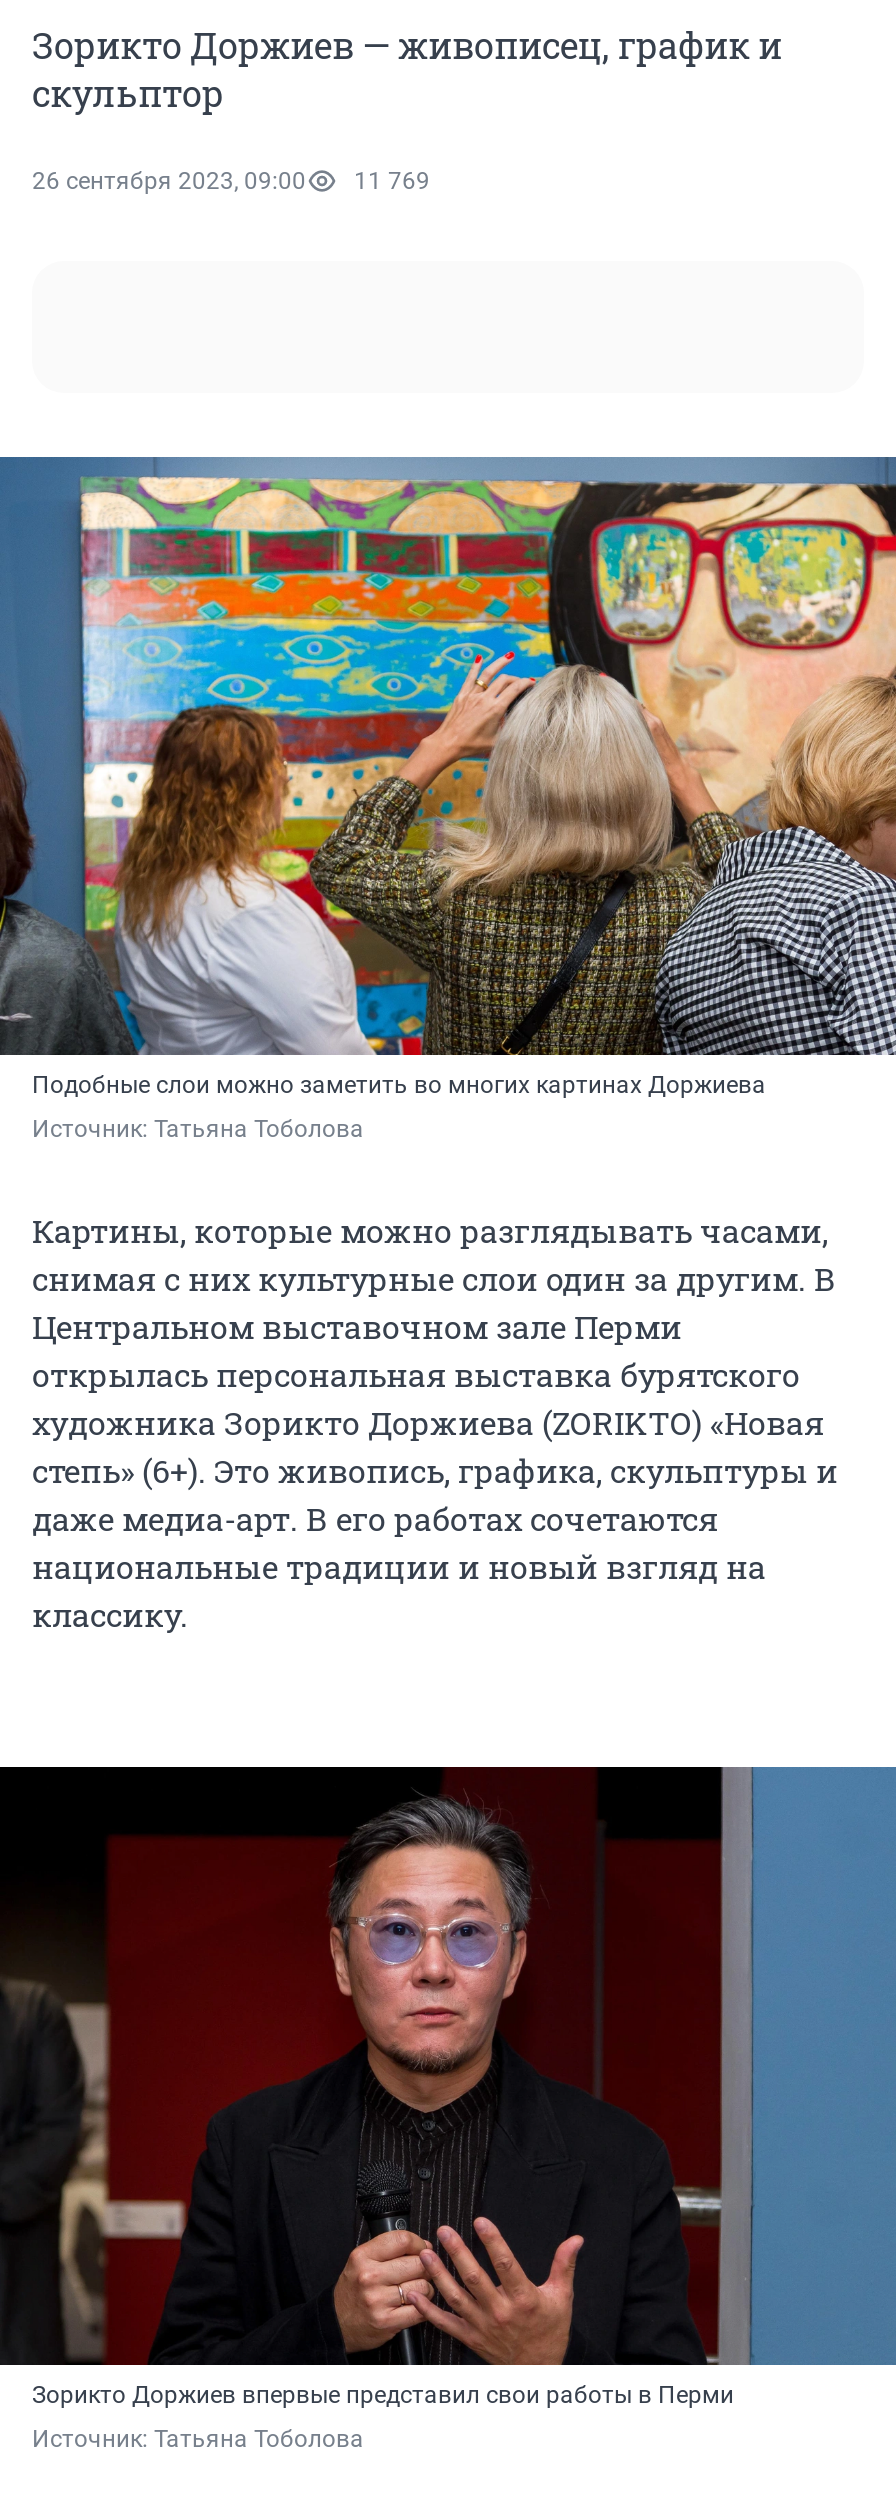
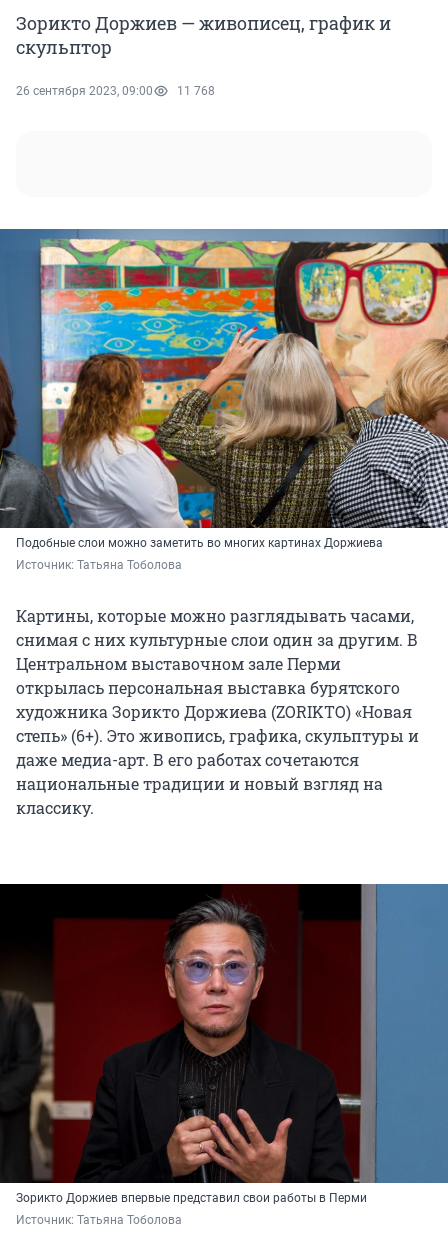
[32,167,430,195] 26 сентября 2023, 09:00 11 769 -> [16,84,215,98] 26 сентября 2023, 09:00 11 768

